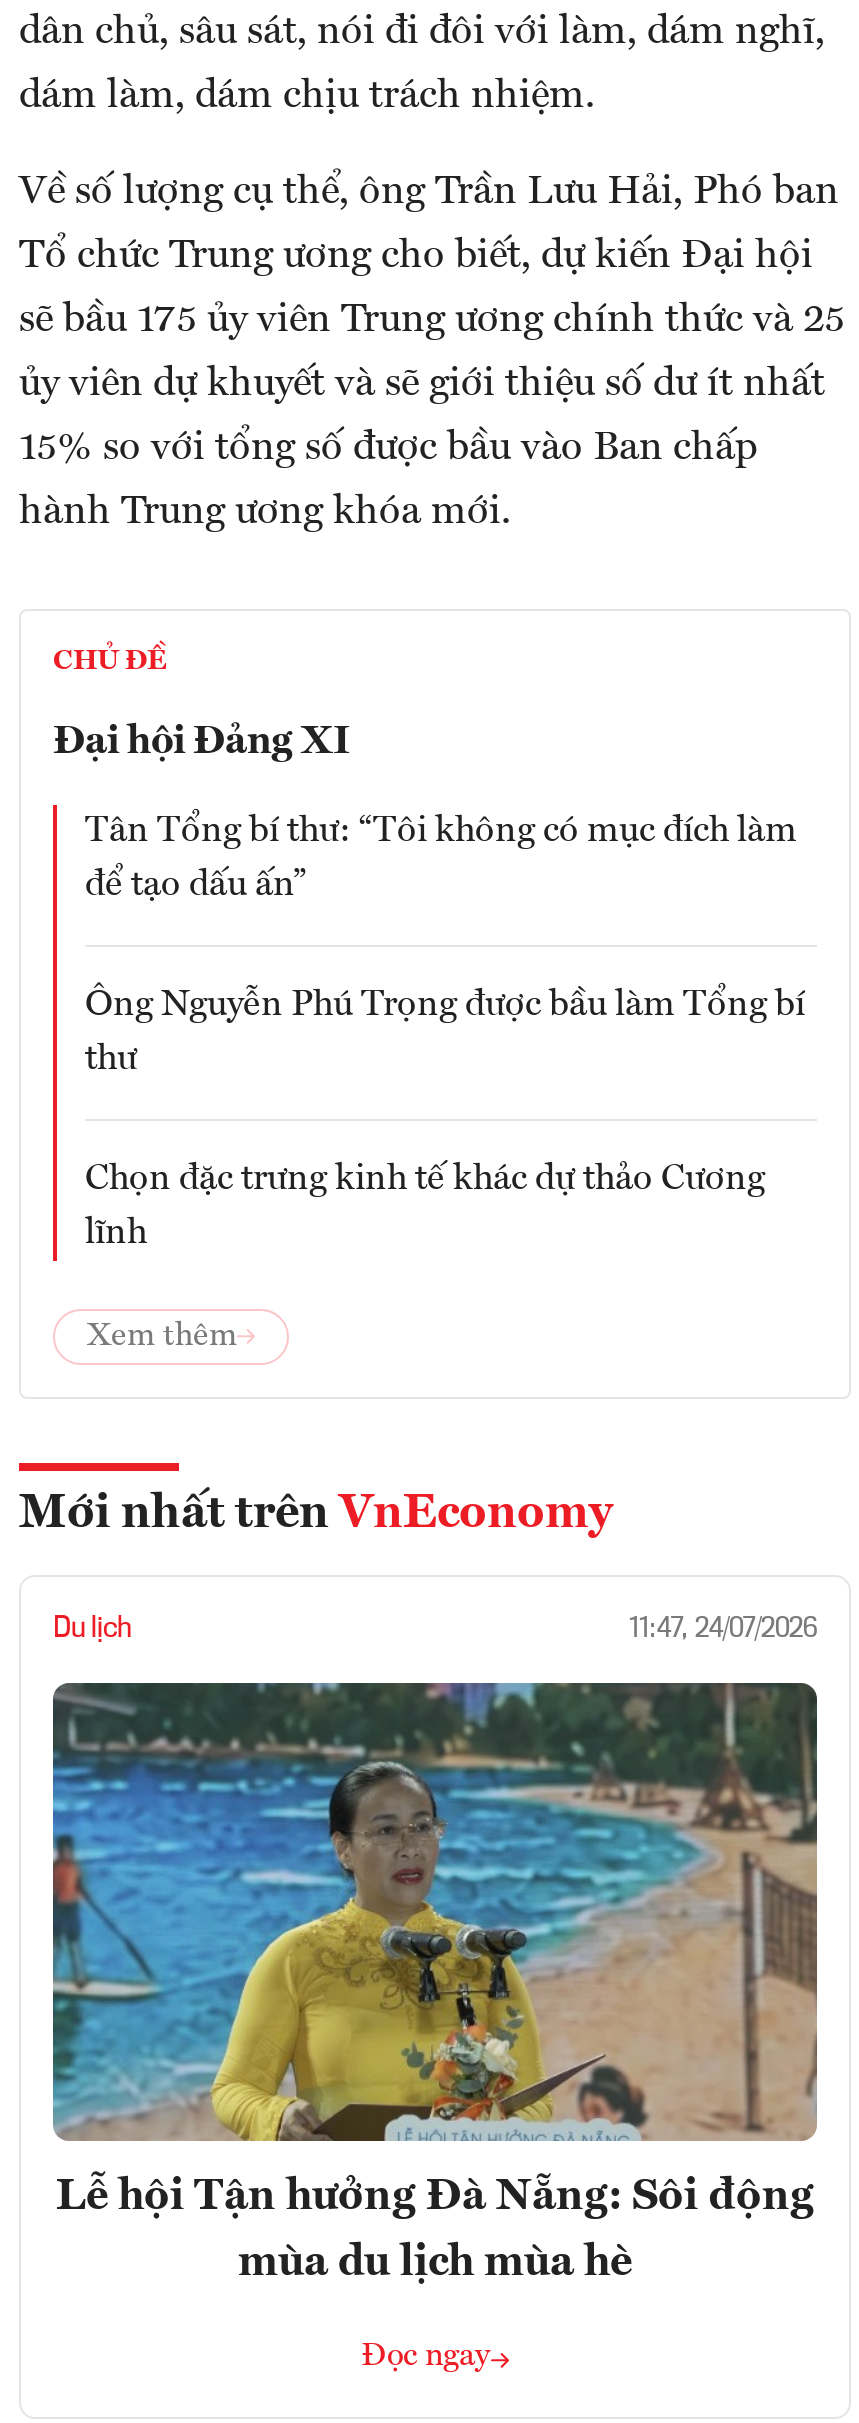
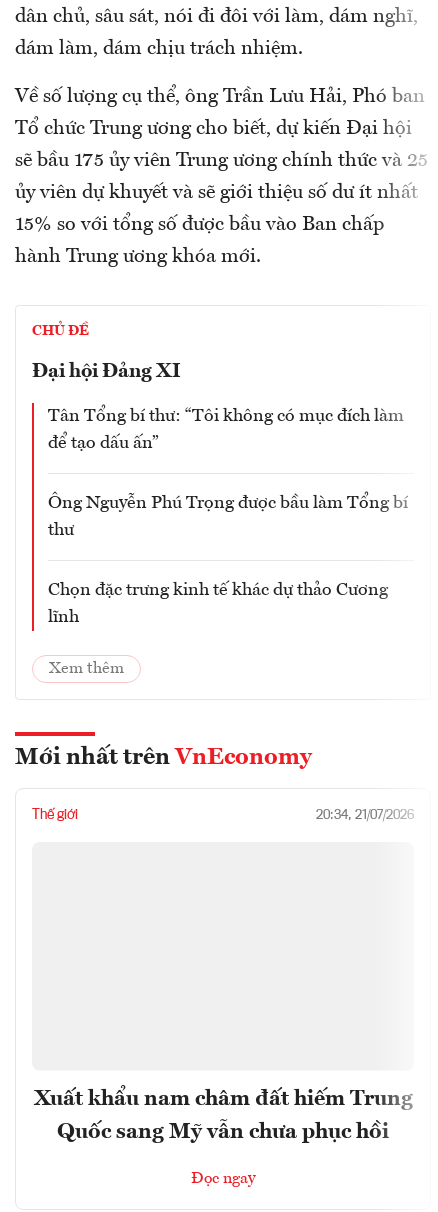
[53,1614,817,1642] Du lịch | 11:47, 24/07/2026 -> [32,807,414,821] Thế giới | 20:34, 21/07/2026
[51,1681,819,2143] [image] -> none
[56,2174,814,2218] Lễ hội Tận hưởng Đà Nẵng: Sôi động -> [33,1088,412,1110] Xuất khẩu nam châm đất hiếm Trung
[238,2240,632,2284] mùa du lịch mùa hè -> [57,1121,389,1143] Quốc sang Mỹ vẫn chưa phục hồi

